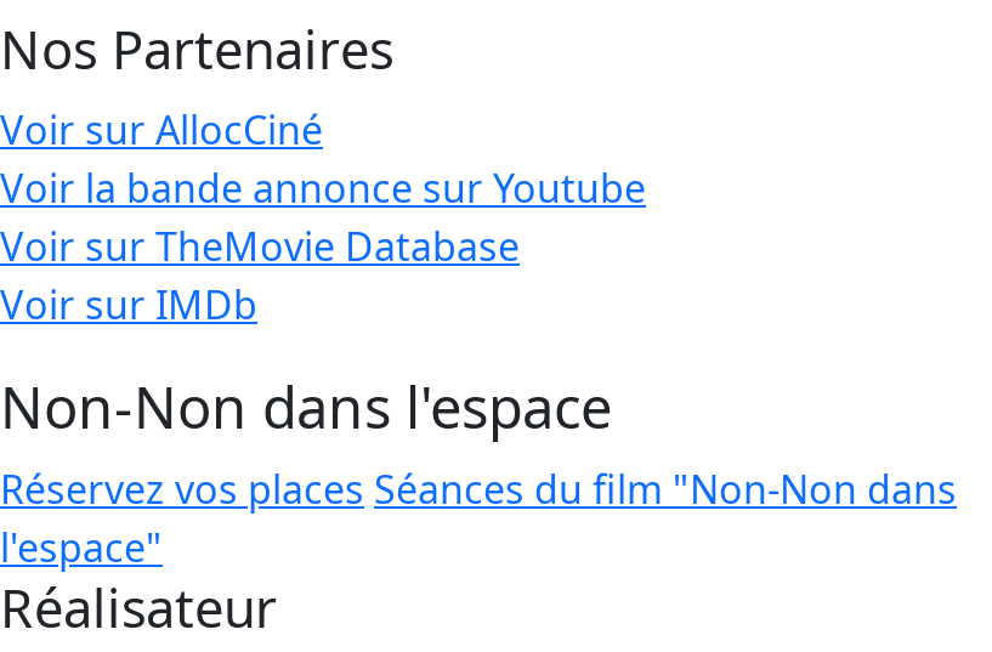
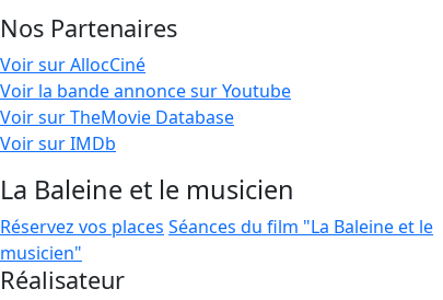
[0,368,957,574] Non-Non dans l'espace | Réservez vos places Séances du film "Non-Non dans | l'espace" -> [0,172,433,265] La Baleine et le musicien | Réservez vos places Séances du film "La Baleine et le | musicien"

